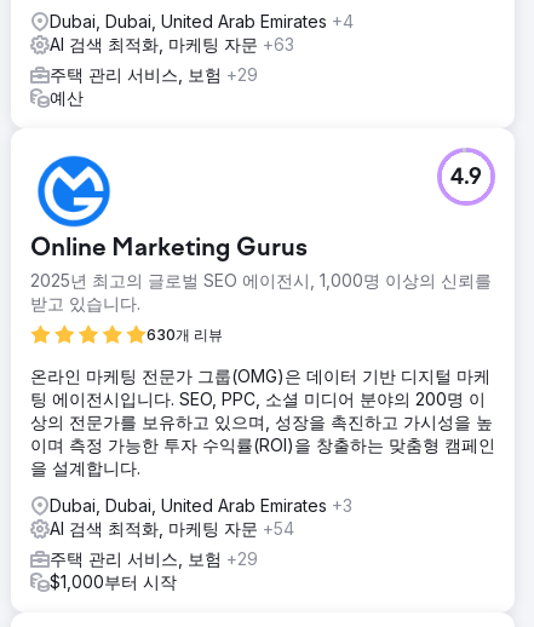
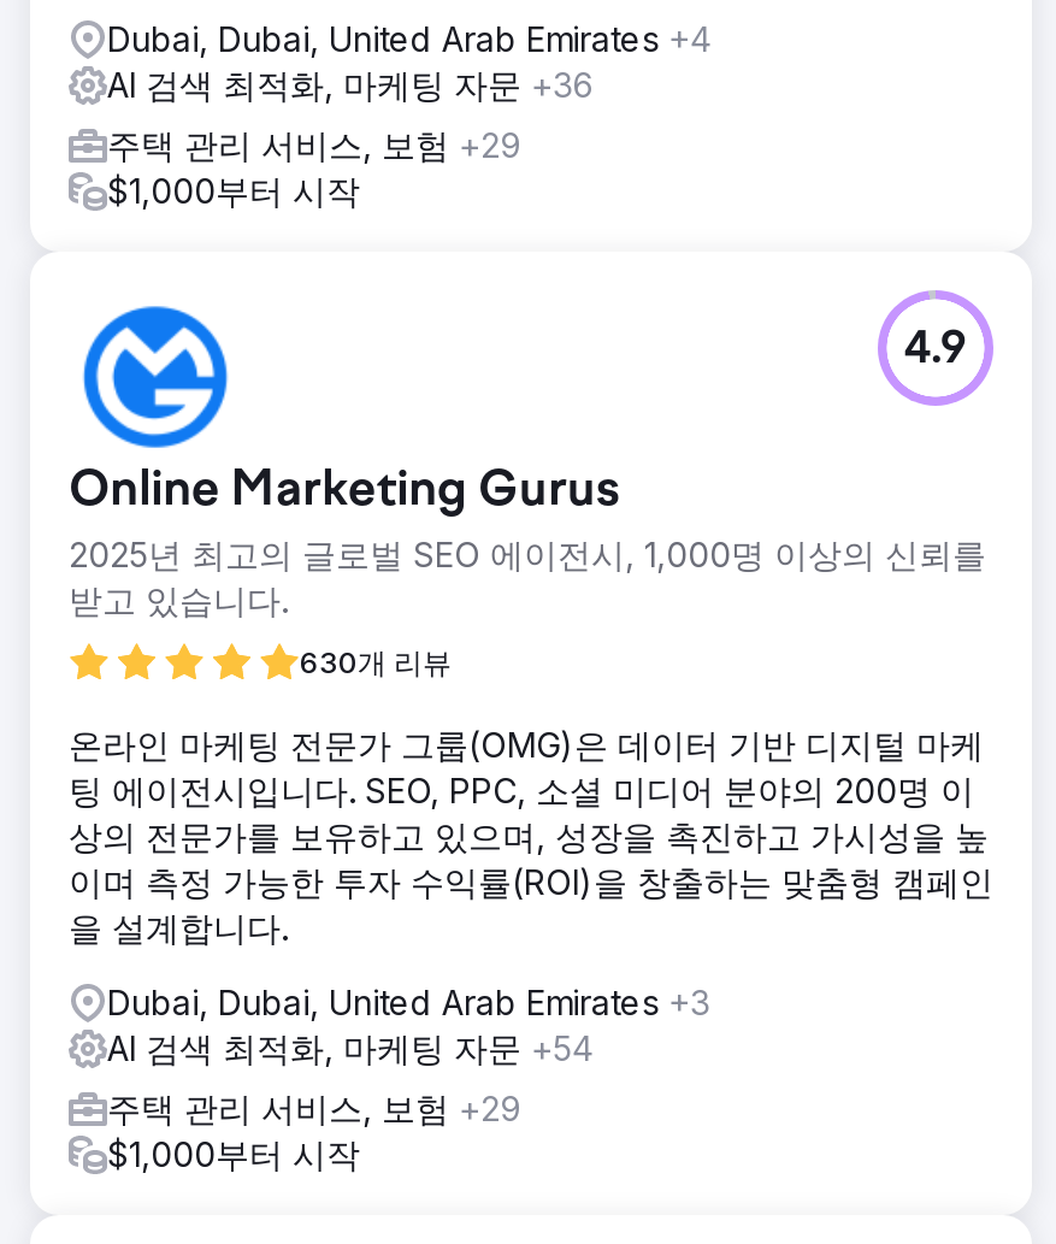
[50,34,294,54] AI 검색 최적화, 마케팅 자문 +63 -> [107,64,594,105] AI 검색 최적화, 마케팅 자문 +36
[50,87,84,108] 예산 -> [107,170,360,211] $1,000부터 시작

